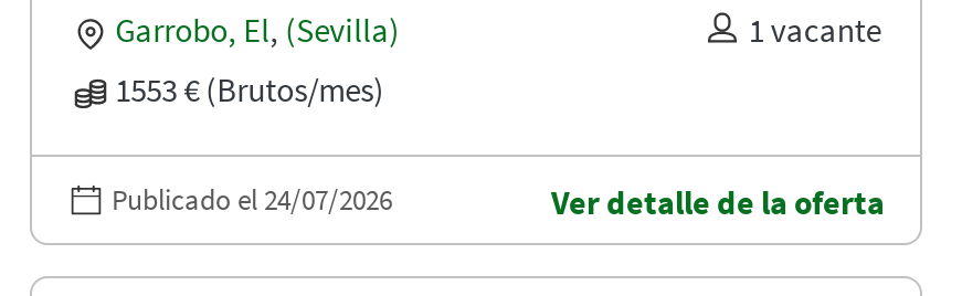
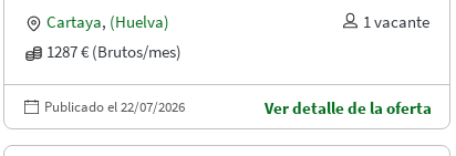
[115,9,400,51] Garrobo, El, (Sevilla) -> [46,11,169,32] Cartaya, (Huelva)
[115,69,385,111] 1553 € (Brutos/mes) -> [46,41,181,62] 1287 € (Brutos/mes)
[112,182,392,219] Publicado el 24/07/2026 -> [44,97,185,116] Publicado el 22/07/2026

